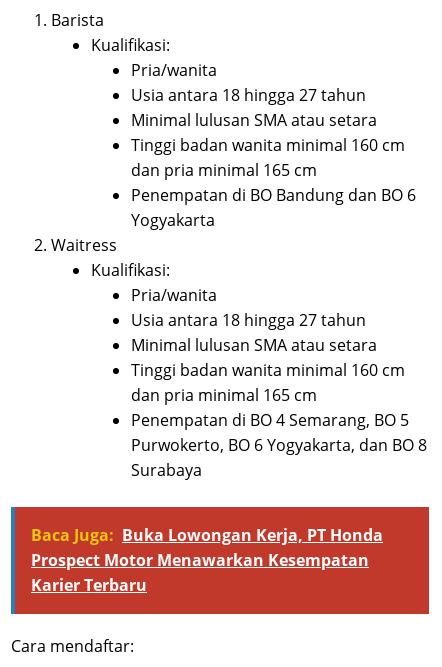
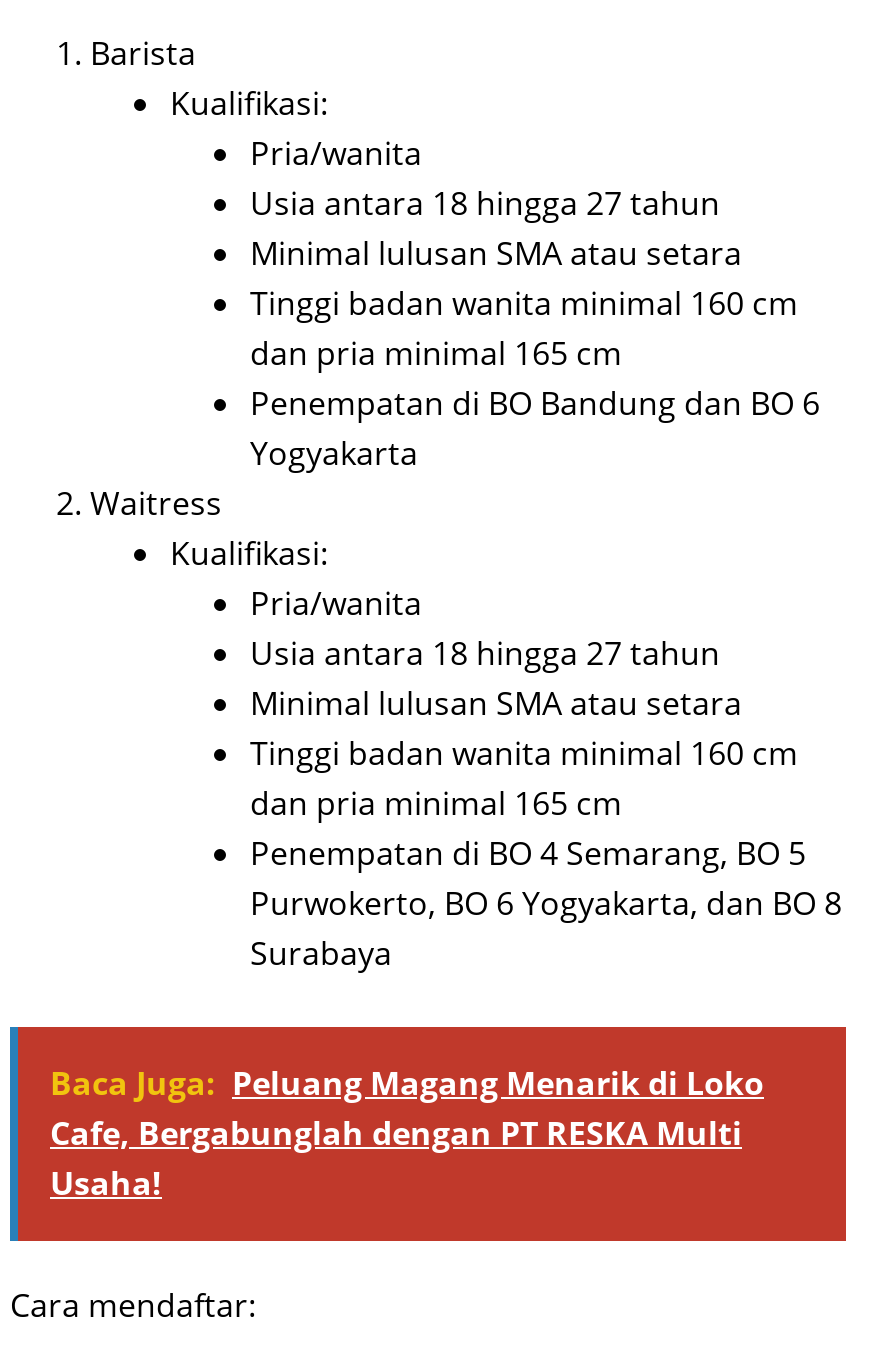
[31,524,383,596] Baca Juga: Buka Lowongan Kerja, PT Honda | Prospect Motor Menawarkan Kesempatan | Karier Terbaru -> [50,1061,764,1205] Baca Juga: Peluang Magang Menarik di Loko | Cafe, Bergabunglah dengan PT RESKA Multi | Usaha!

